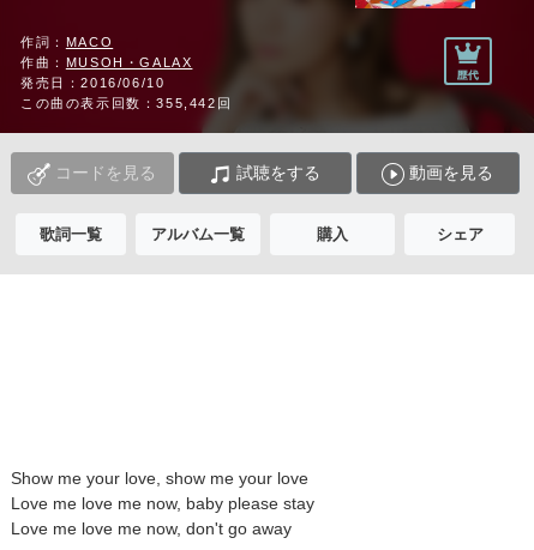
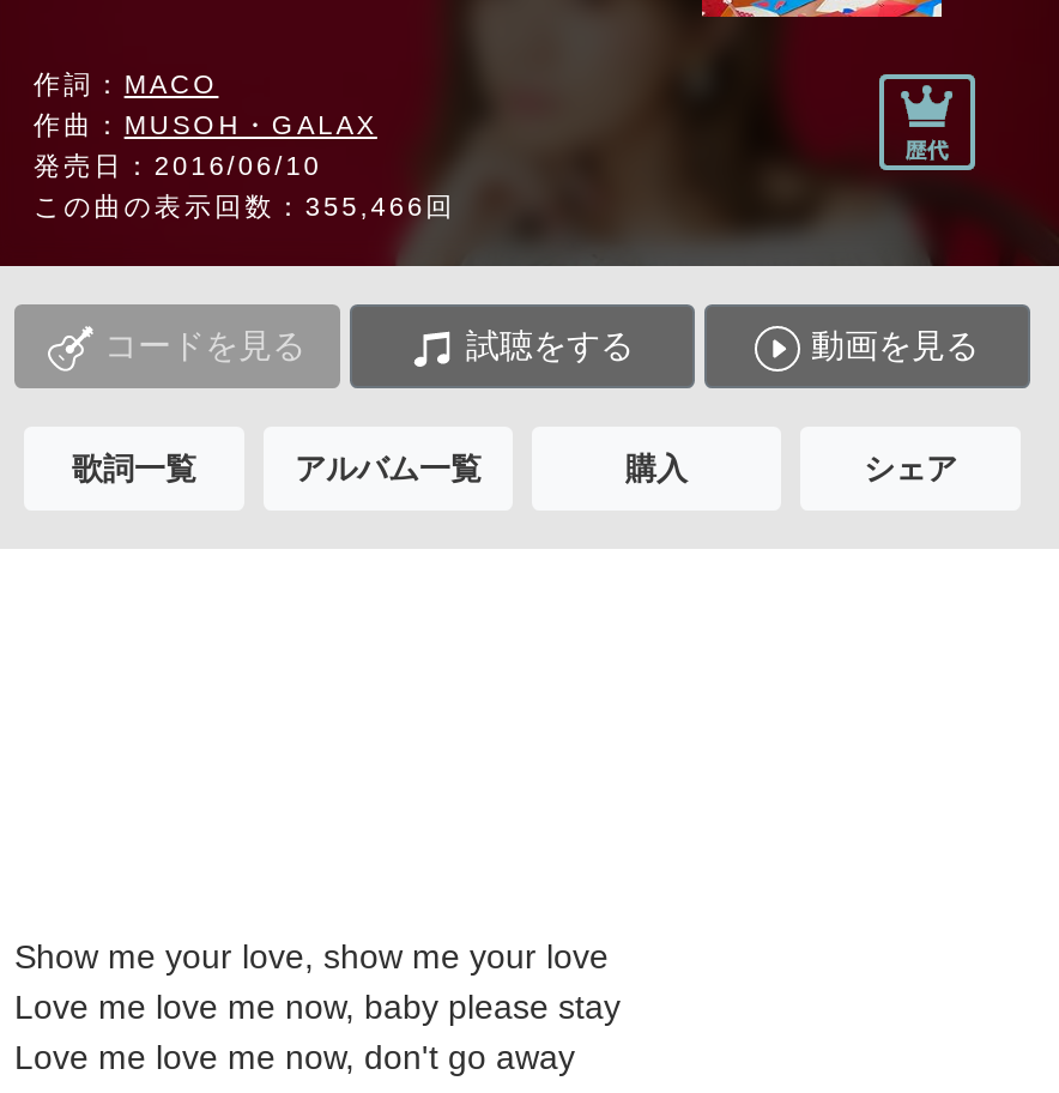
[20,96,232,110] この曲の表示回数：355,442回 -> [34,192,456,221] この曲の表示回数：355,466回

